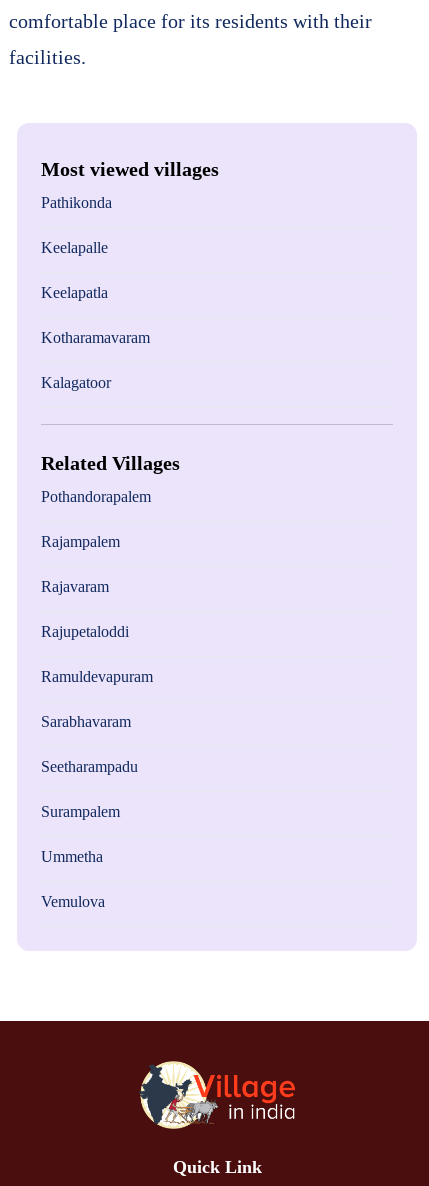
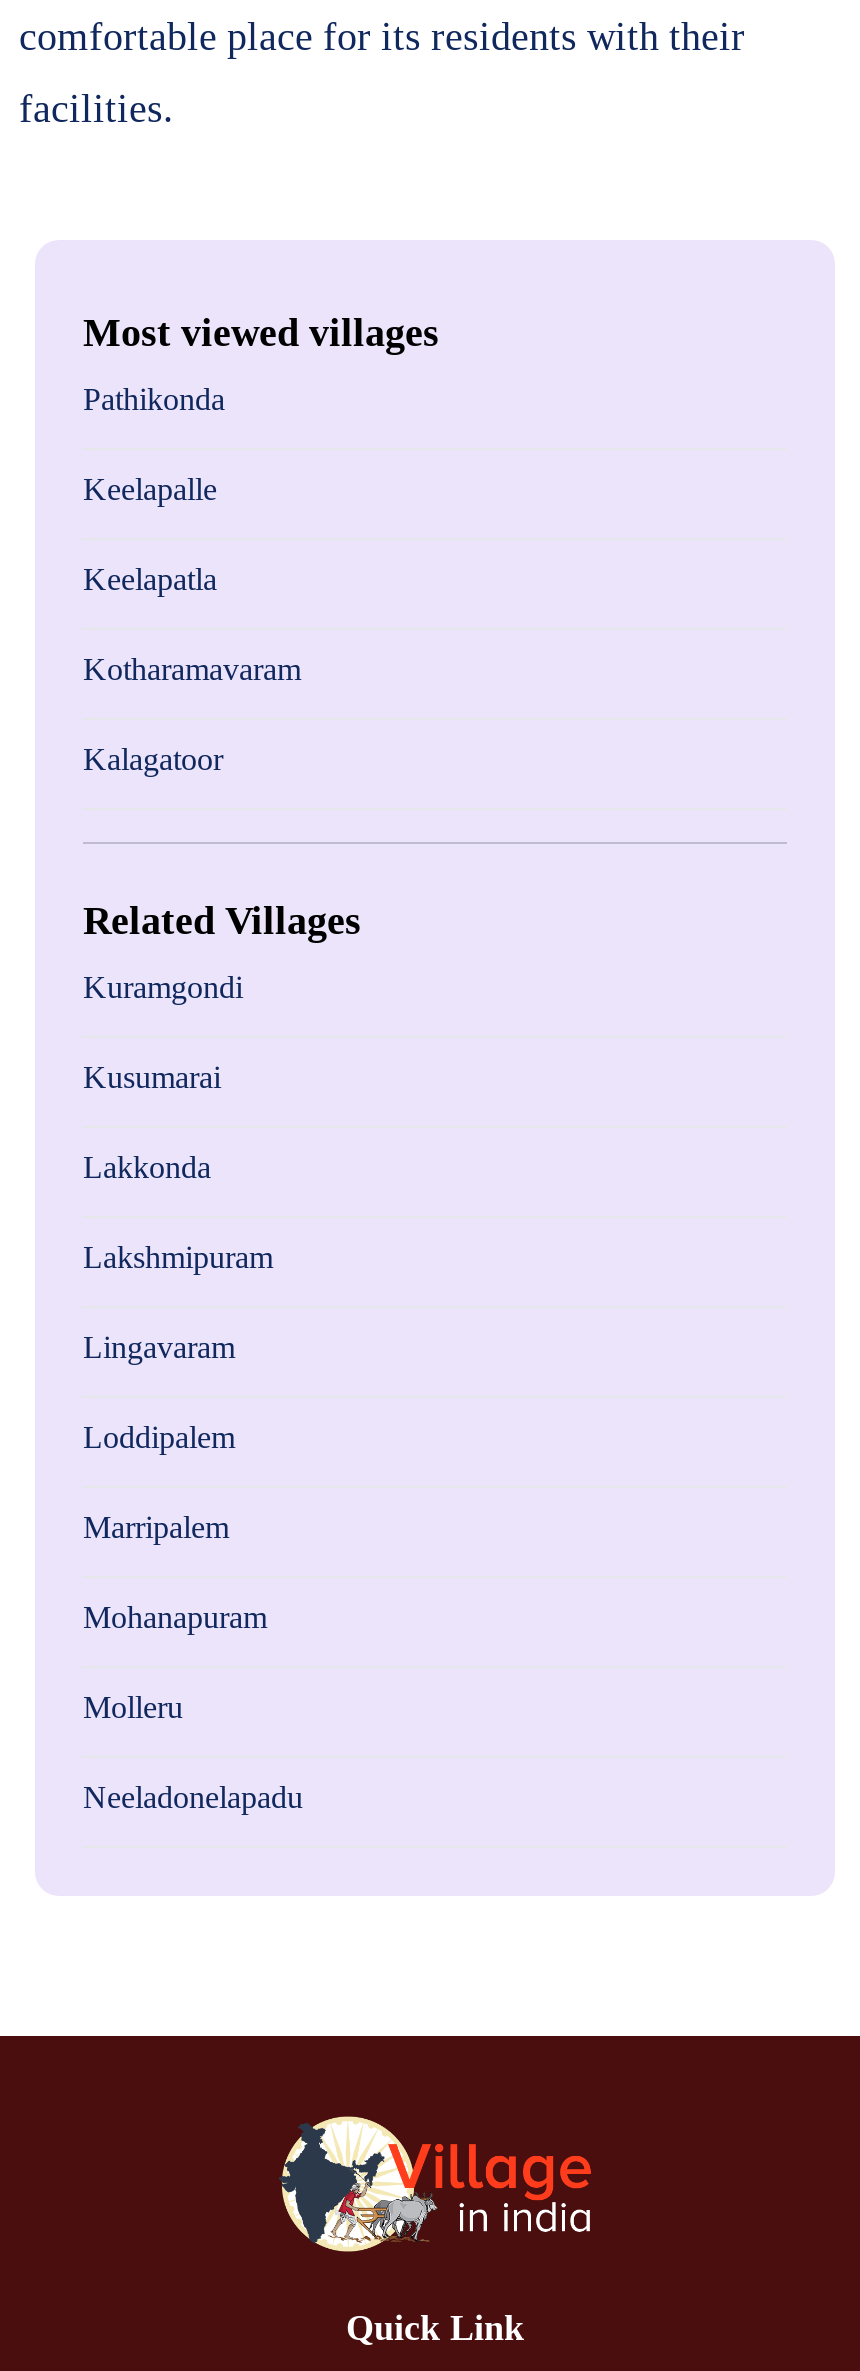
[41,488,151,505] Pothandorapalem -> [83,970,243,1004] Kuramgondi
[41,533,120,550] Rajampalem -> [83,1060,221,1094] Kusumarai
[41,578,109,595] Rajavaram -> [83,1150,211,1184] Lakkonda
[41,623,129,640] Rajupetaloddi -> [83,1240,273,1274] Lakshmipuram
[41,668,153,685] Ramuldevapuram -> [83,1330,235,1364] Lingavaram
[41,713,131,730] Sarabhavaram -> [83,1420,235,1454] Loddipalem
[41,758,138,775] Seetharampadu -> [83,1510,229,1544] Marripalem
[41,803,120,820] Surampalem -> [83,1600,267,1634] Mohanapuram
[41,848,103,865] Ummetha -> [83,1690,183,1724] Molleru
[41,893,105,910] Vemulova -> [83,1780,303,1814] Neeladonelapadu

